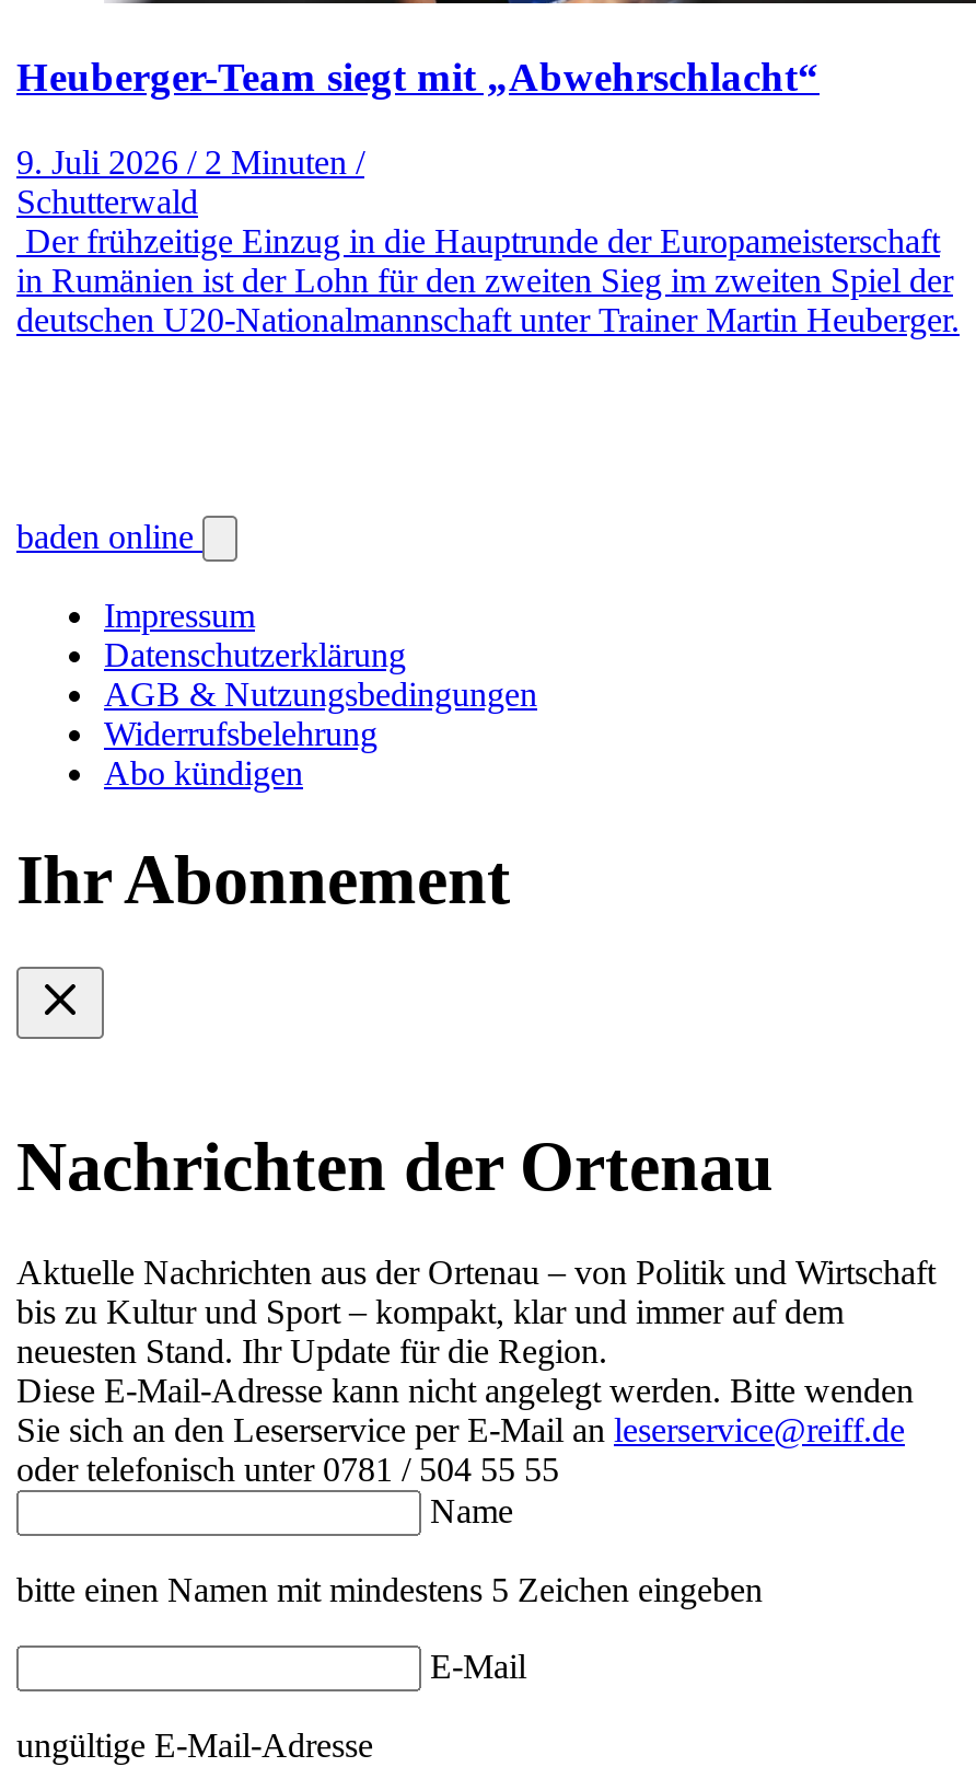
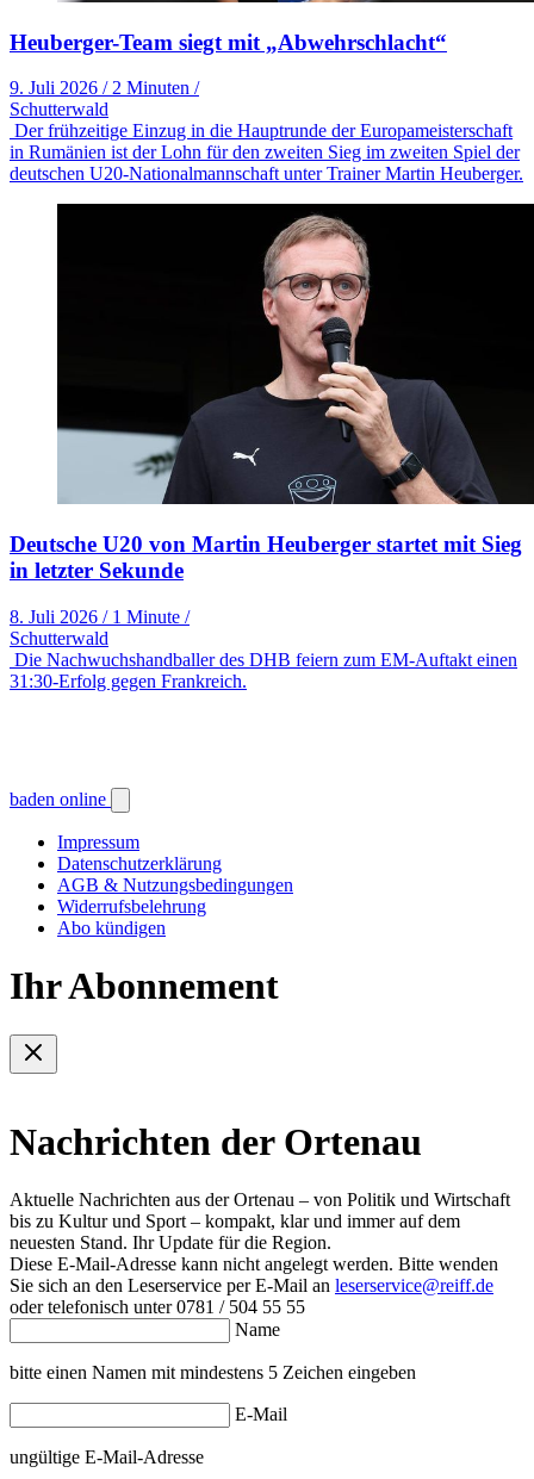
none -> [10,203,530,691] [image] | Deutsche U20 von Martin Heuberger startet mit Sieg | in letzter Sekunde | 8. Juli 2026 / 1 Minute / | Schutterwald | Die Nachwuchshandballer des DHB feiern zum EM-Auftakt einen | 31:30-Erfolg gegen Frankreich.

